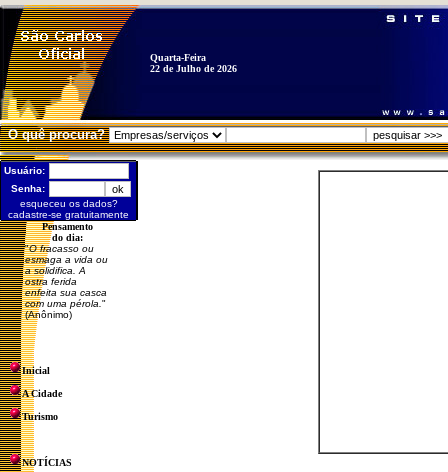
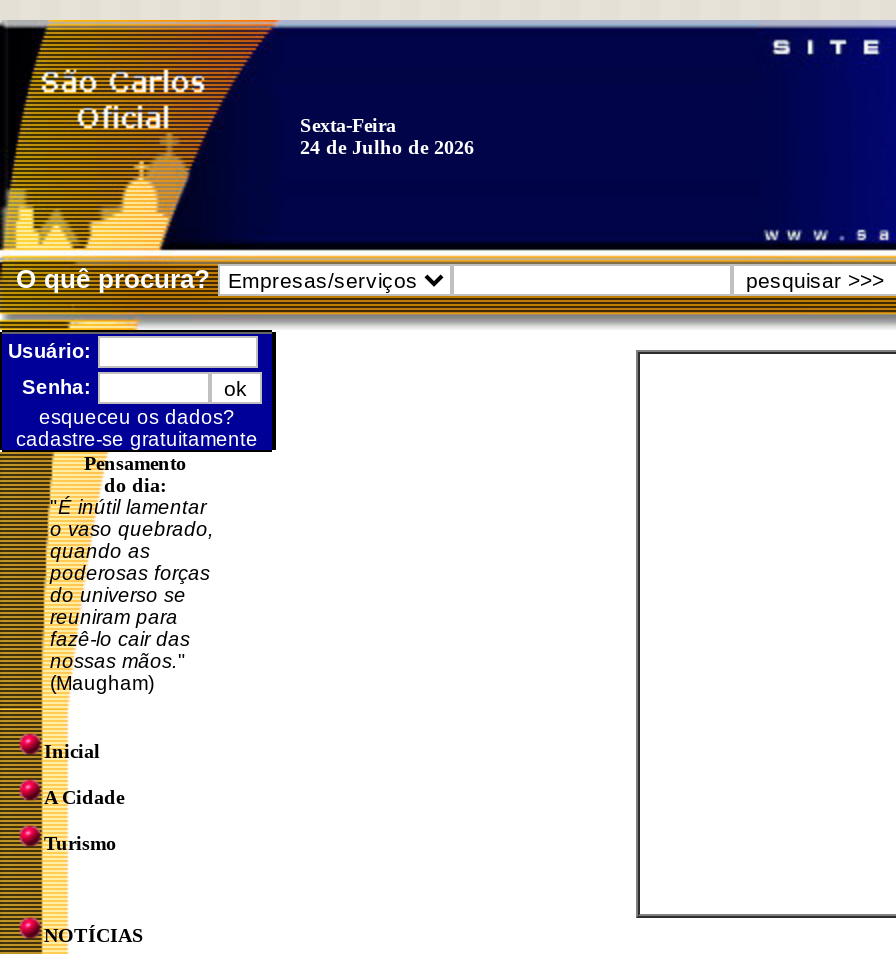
[150,52,237,74] Quarta-Feira | 22 de Julho de 2026 -> [300,114,474,158] Sexta-Feira | 24 de Julho de 2026
[25,243,108,320] "O fracasso ou | esmaga a vida ou | a solidifica. A | ostra ferida | enfeita sua casca | com uma pérola." | (Anônimo) -> [50,496,214,694] "É inútil lamentar | o vaso quebrado, | quando as | poderosas forças | do universo se | reuniram para | fazê-lo cair das | nossas mãos. " | (Maugham)

